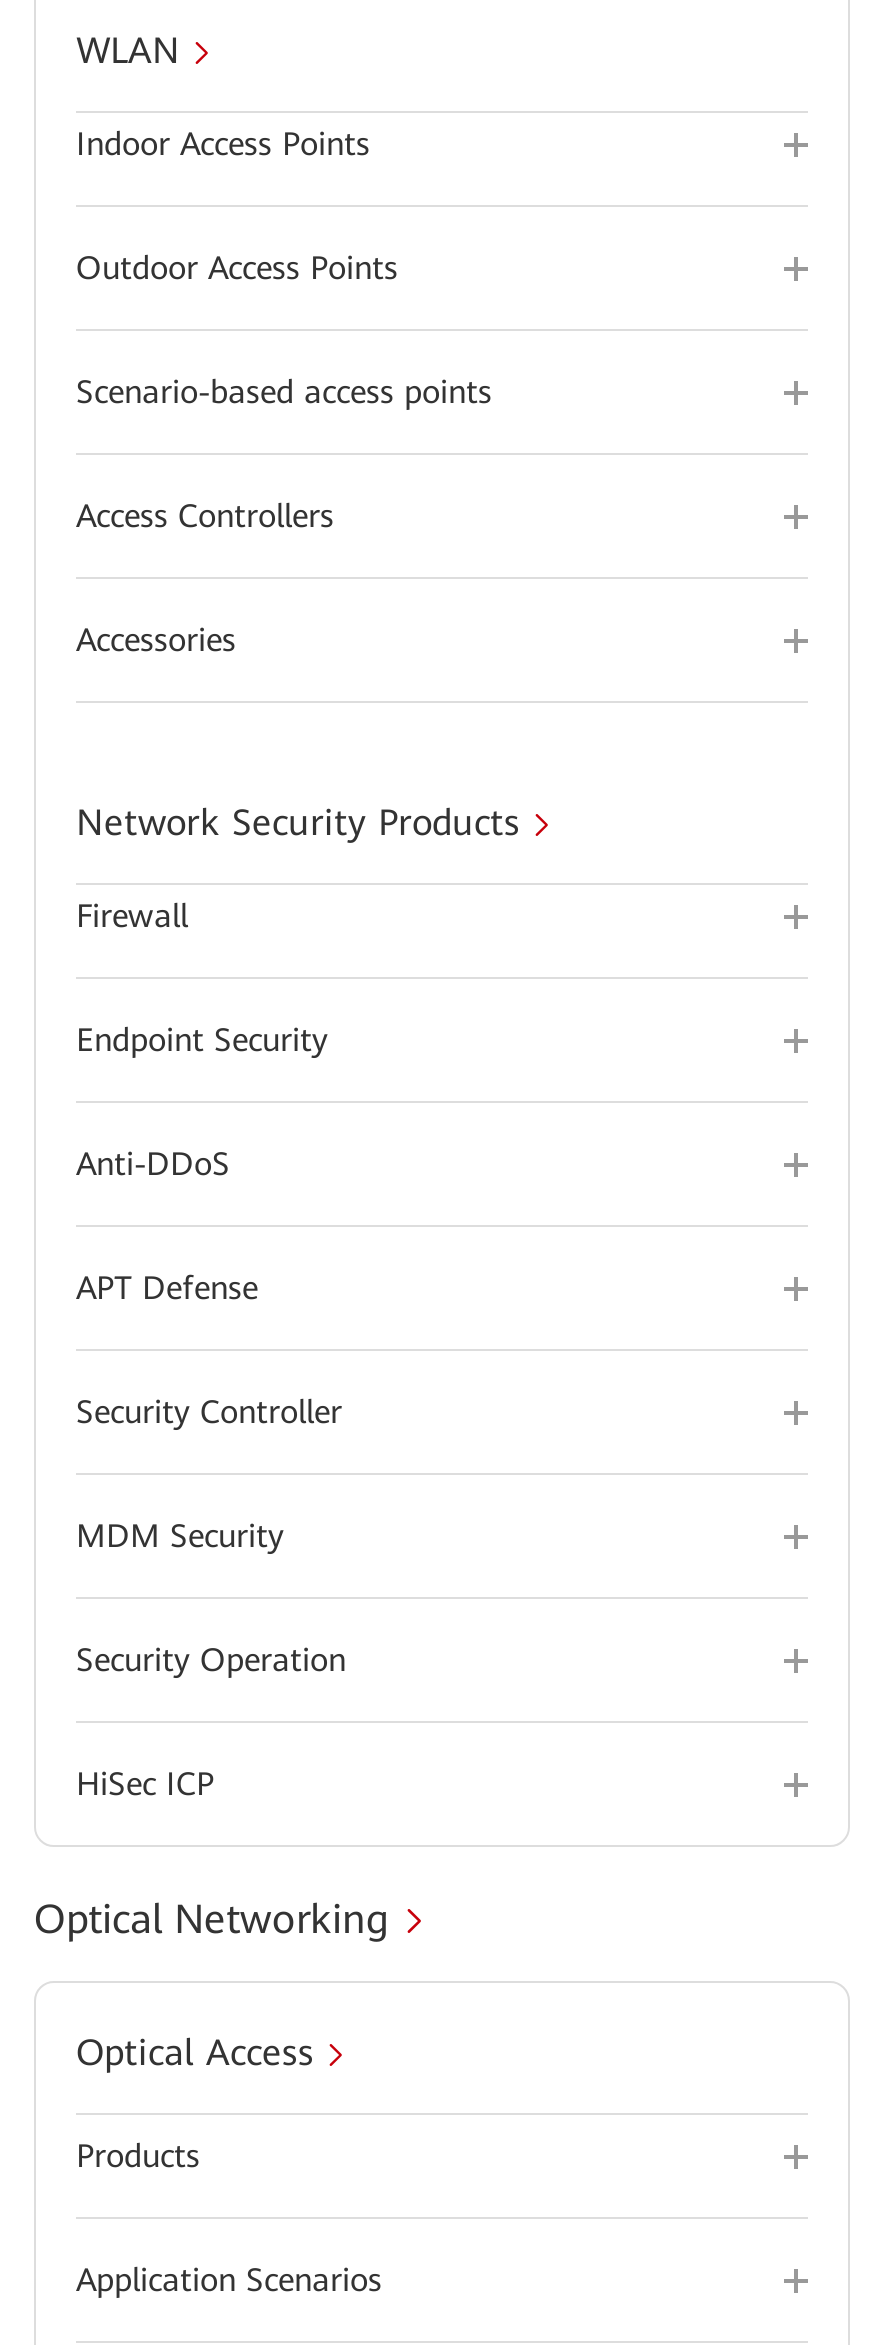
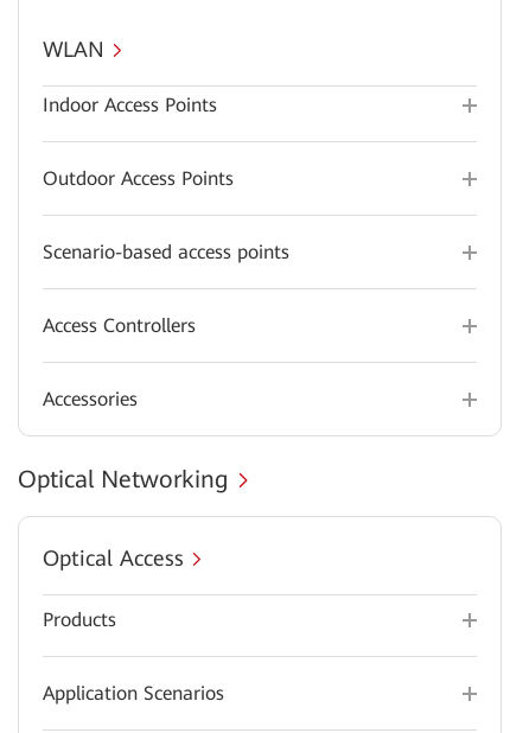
[76,801,520,1803] Network Security Products | Firewall | Endpoint Security | Anti-DDoS | APT Defense | Security Controller | MDM Security | Security Operation | HiSec ICP -> none

